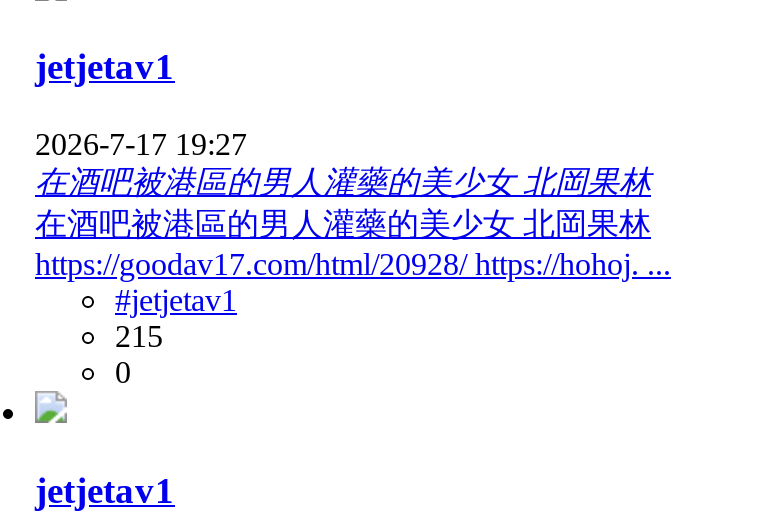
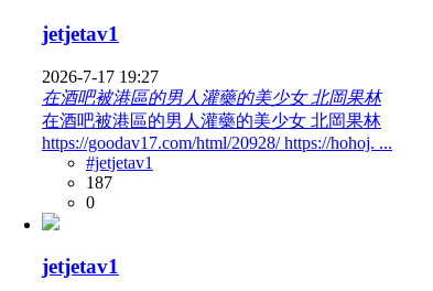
[115,319,163,353] 215 -> [86,173,112,191] 187

